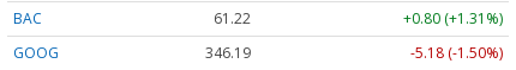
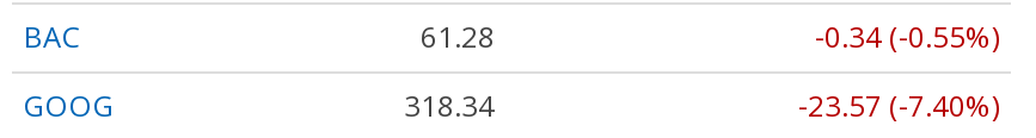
[214,8,251,28] 61.22 -> [421,15,495,56] 61.28
[403,8,503,28] +0.80 (+1.31%) -> [815,15,999,56] -0.34 (-0.55%)
[205,42,251,62] 346.19 -> [404,84,495,125] 318.34
[410,42,503,62] -5.18 (-1.50%) -> [798,84,999,125] -23.57 (-7.40%)

